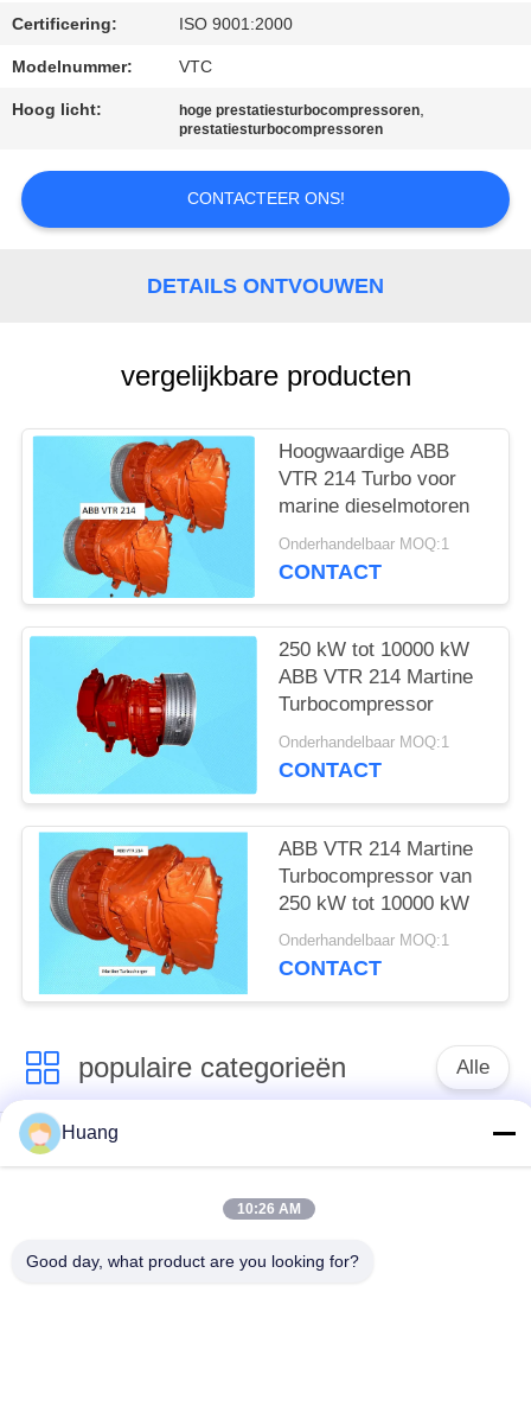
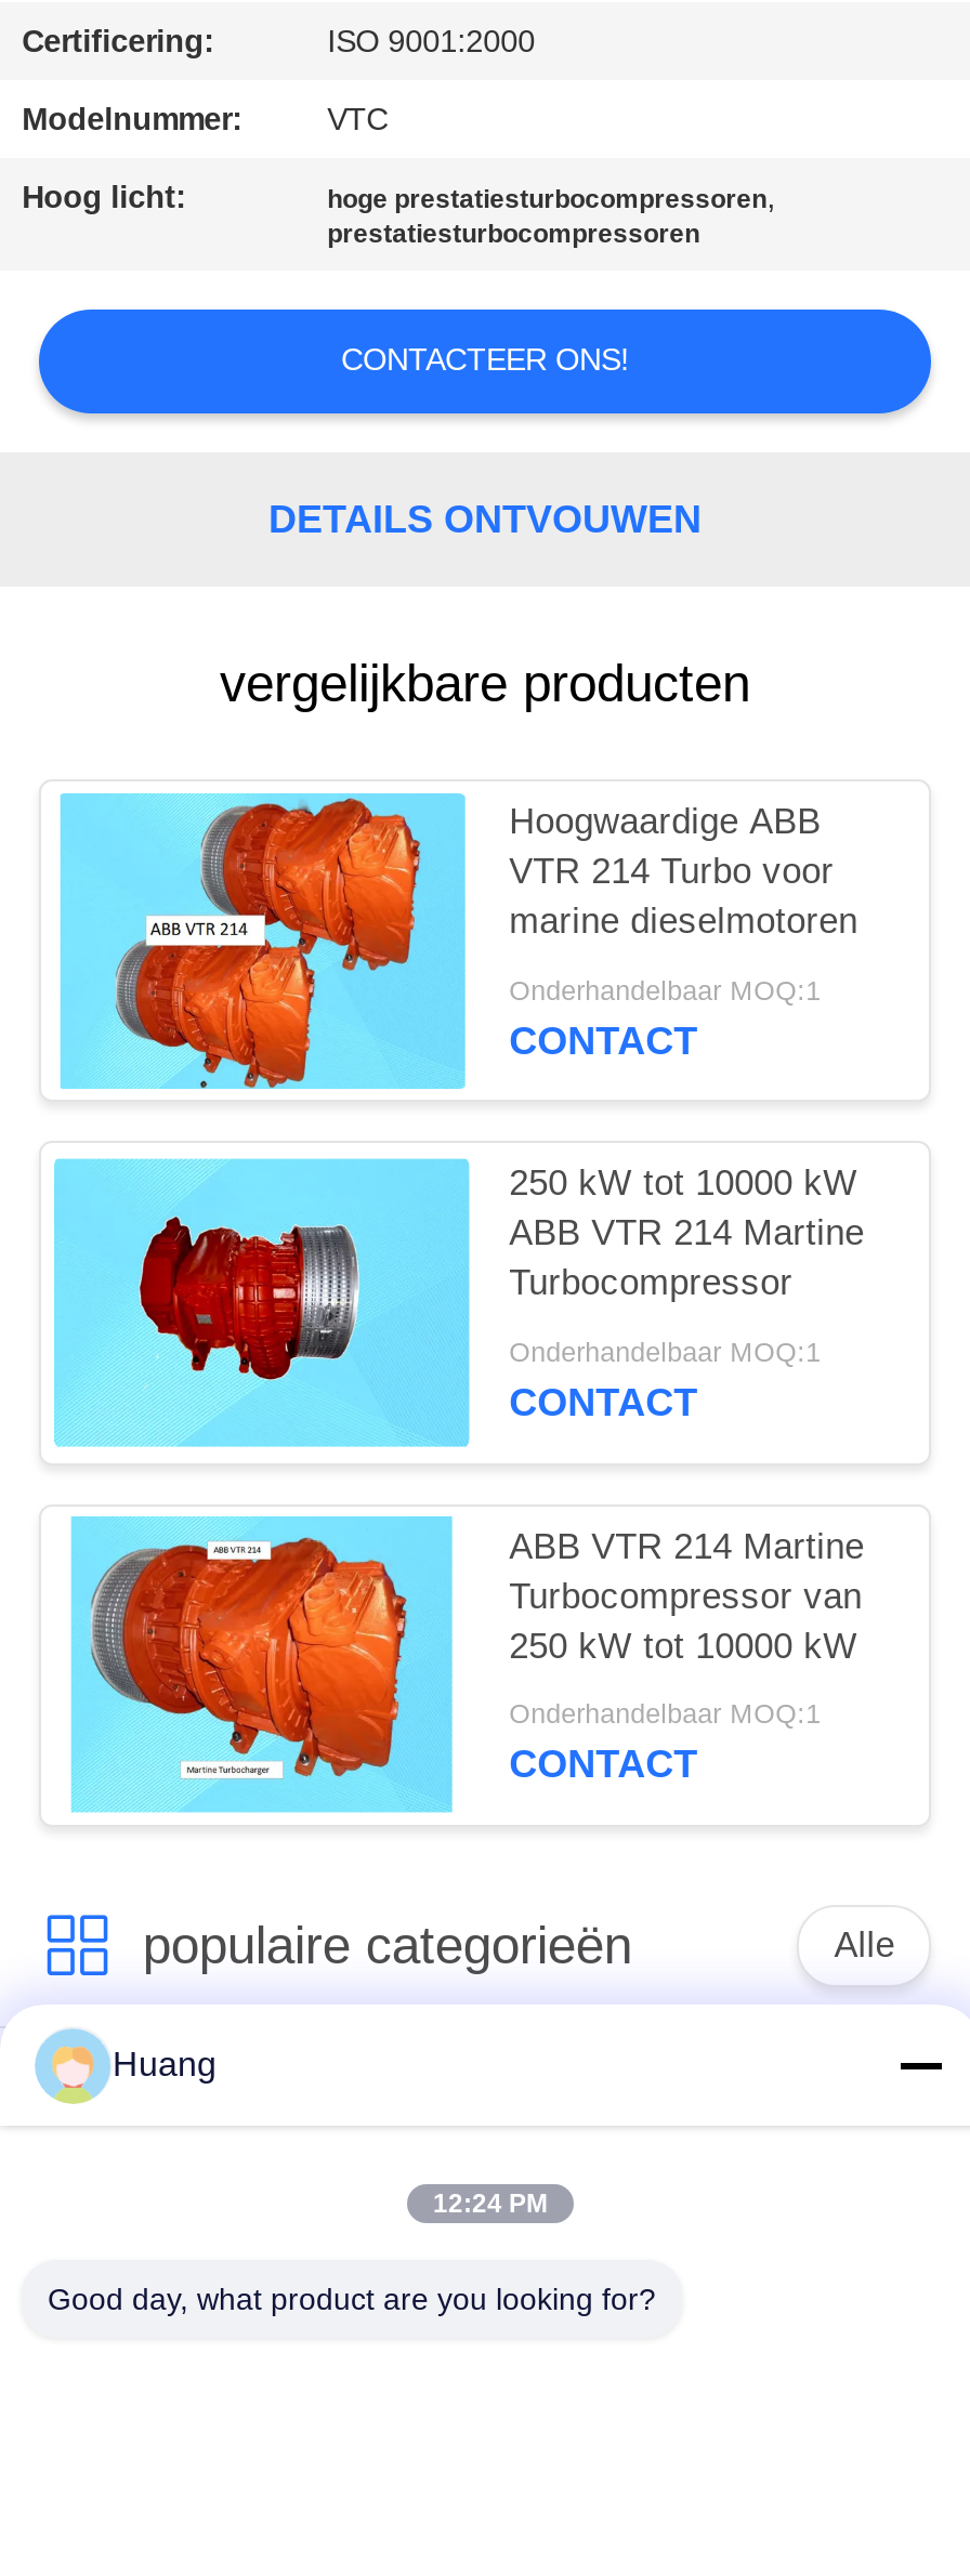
[236,1201,300,1217] 10:26 AM -> [433,2189,548,2219] 12:24 PM

